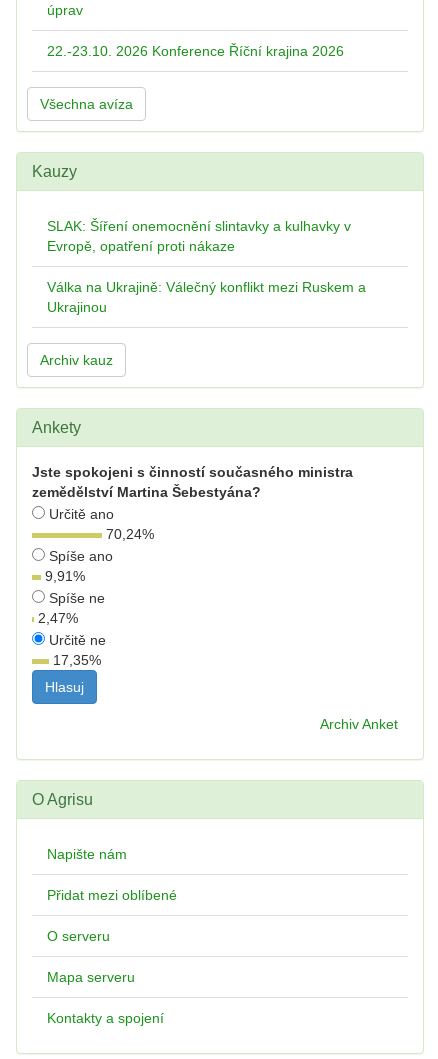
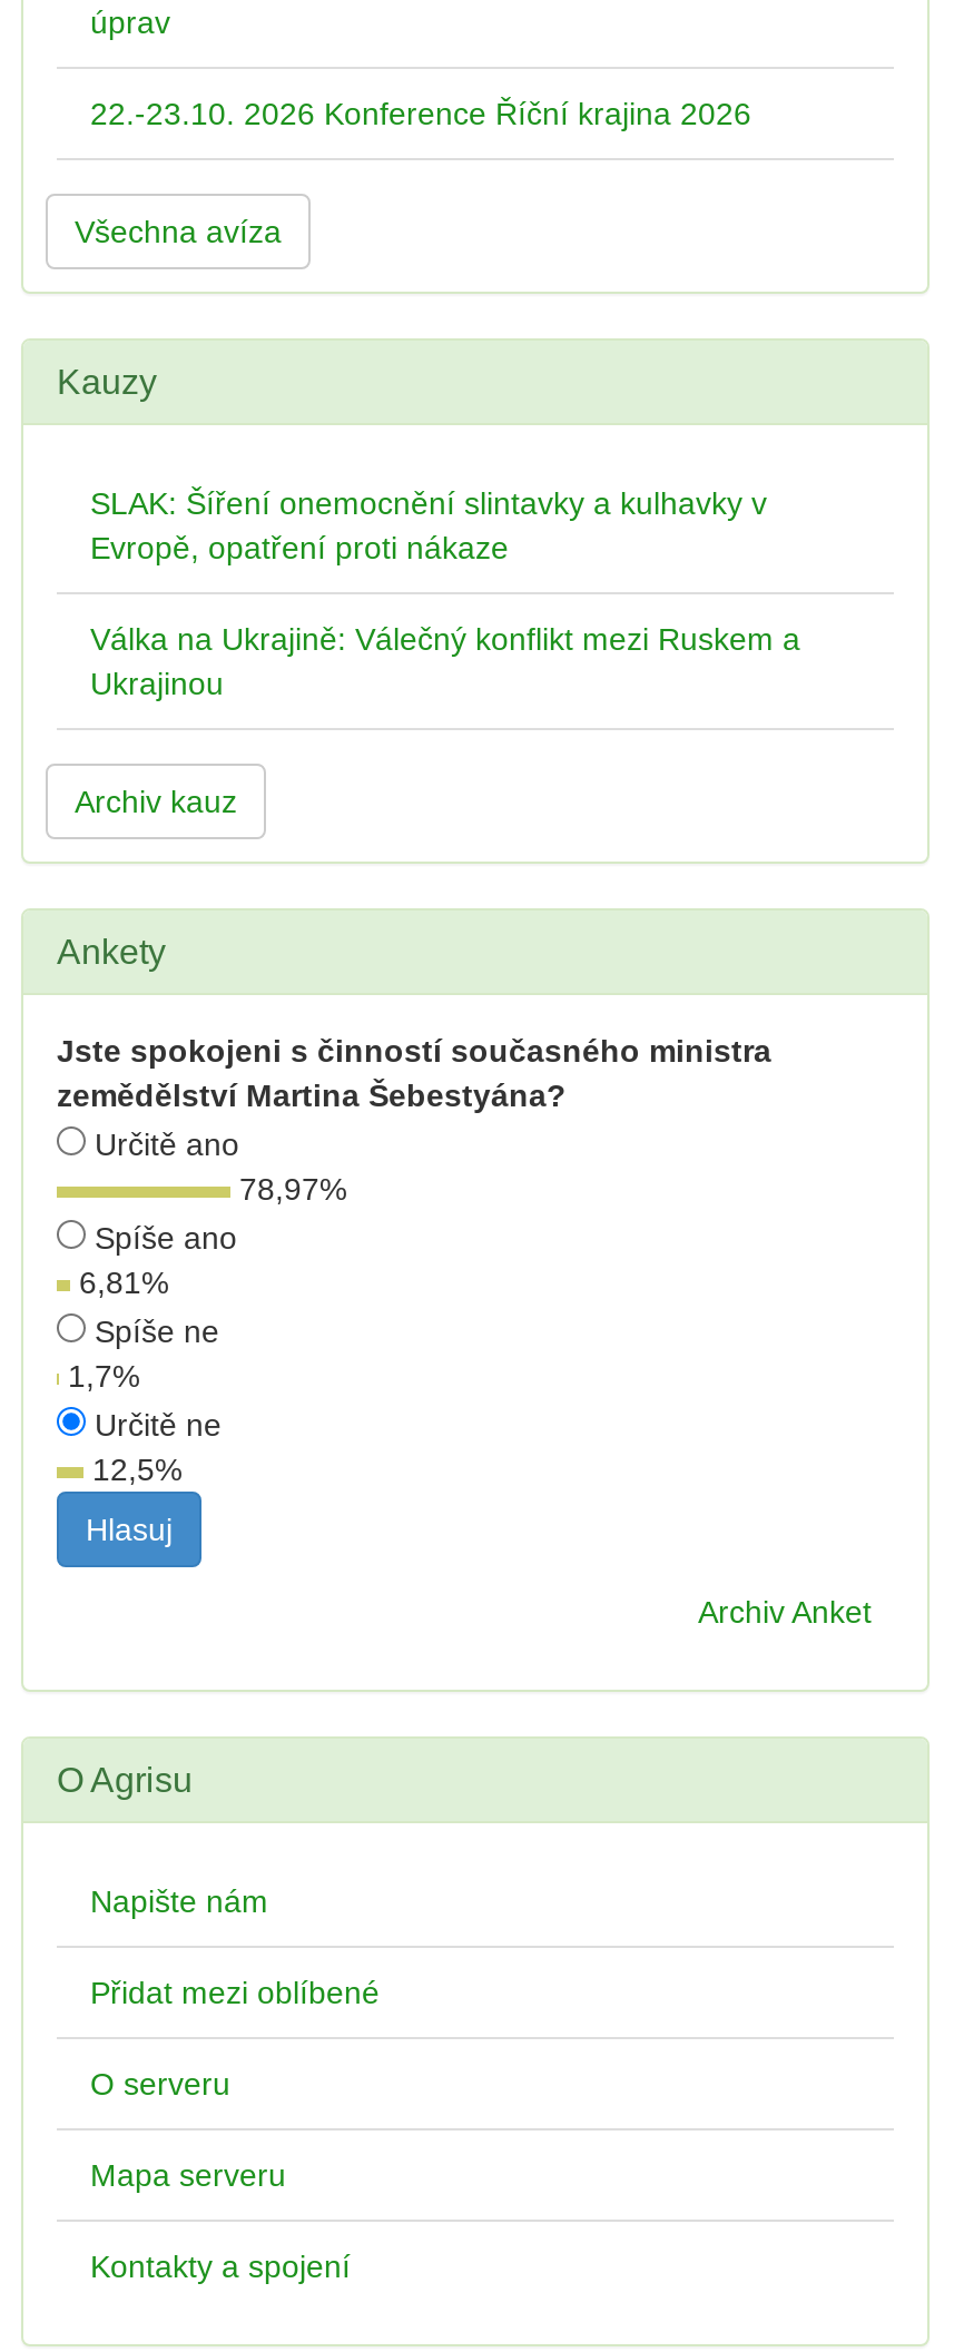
[102,526,154,542] 70,24% -> [230,1172,346,1207] 78,97%
[41,568,85,584] 9,91% -> [70,1265,168,1301] 6,81%
[34,610,78,626] 2,47% -> [59,1359,139,1394] 1,7%
[49,652,101,668] 17,35% -> [83,1452,181,1488] 12,5%

